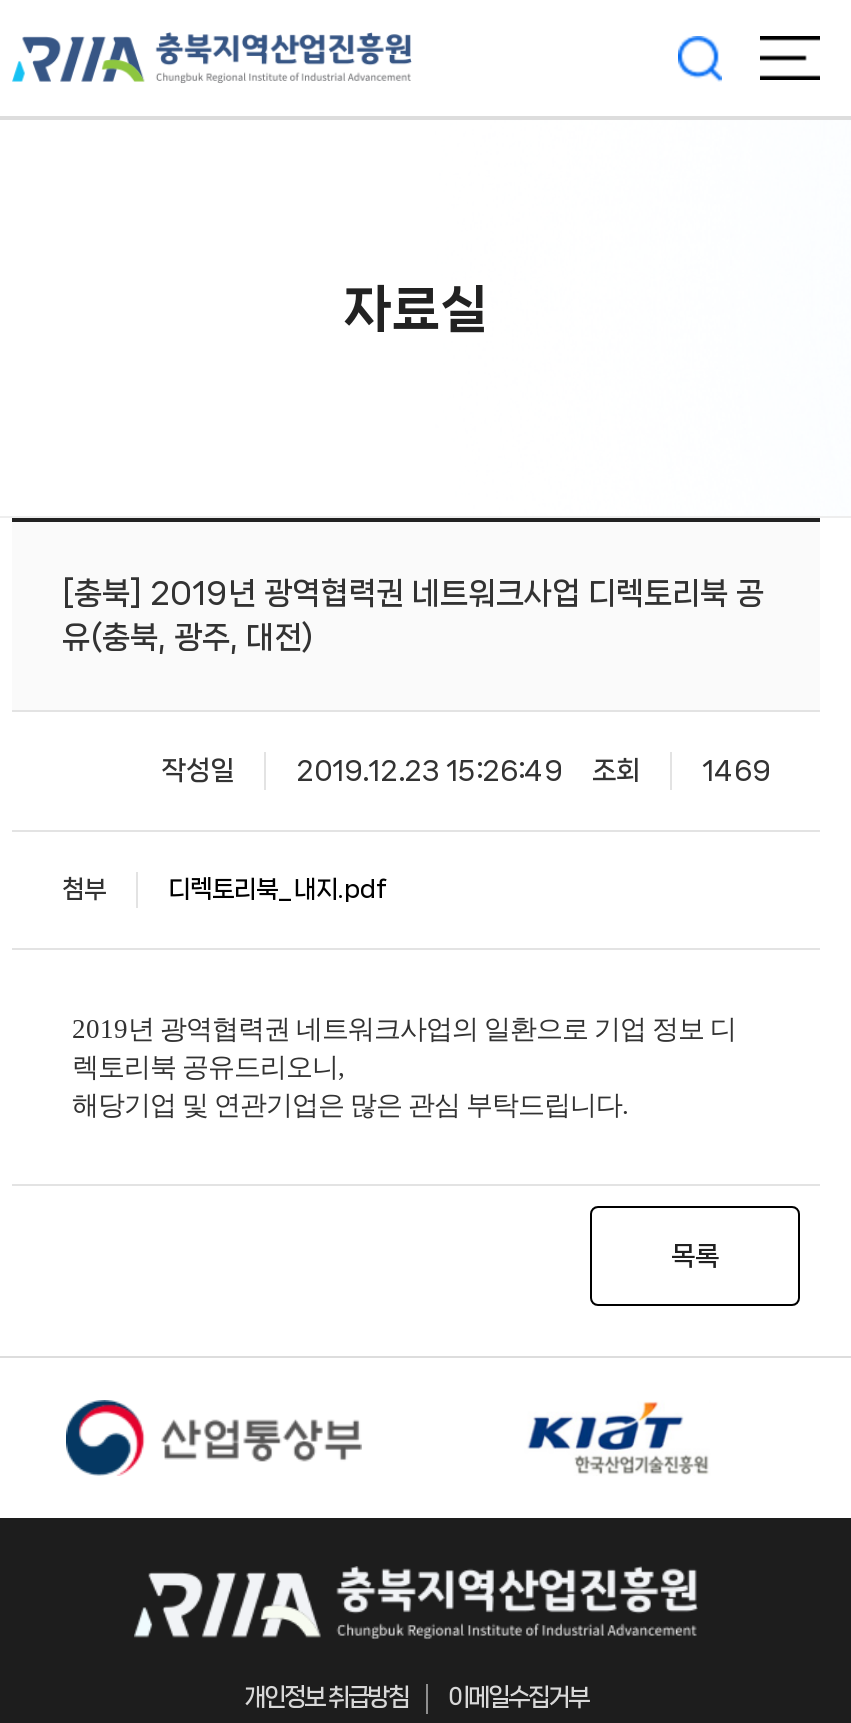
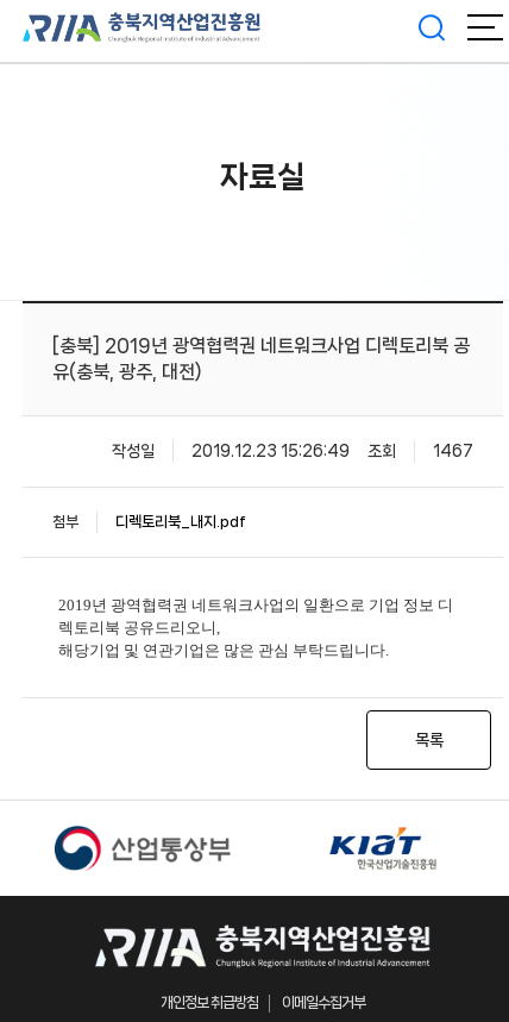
[702,756,770,784] 1469 -> [433,443,473,459] 1467

